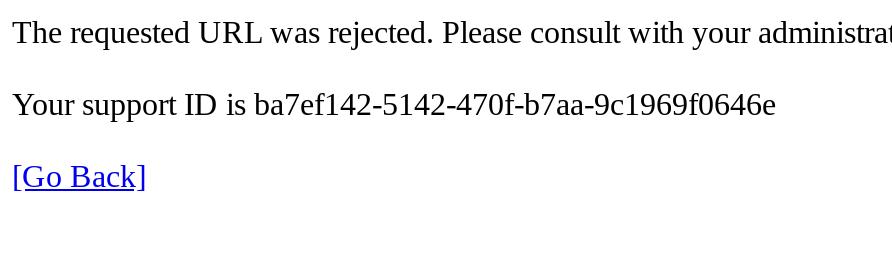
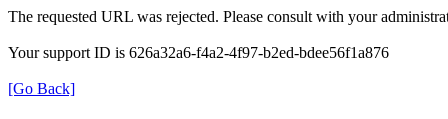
[12,87,776,121] Your support ID is ba7ef142-5142-470f-b7aa-9c1969f0646e -> [8,44,389,61] Your support ID is 626a32a6-f4a2-4f97-b2ed-bdee56f1a876

